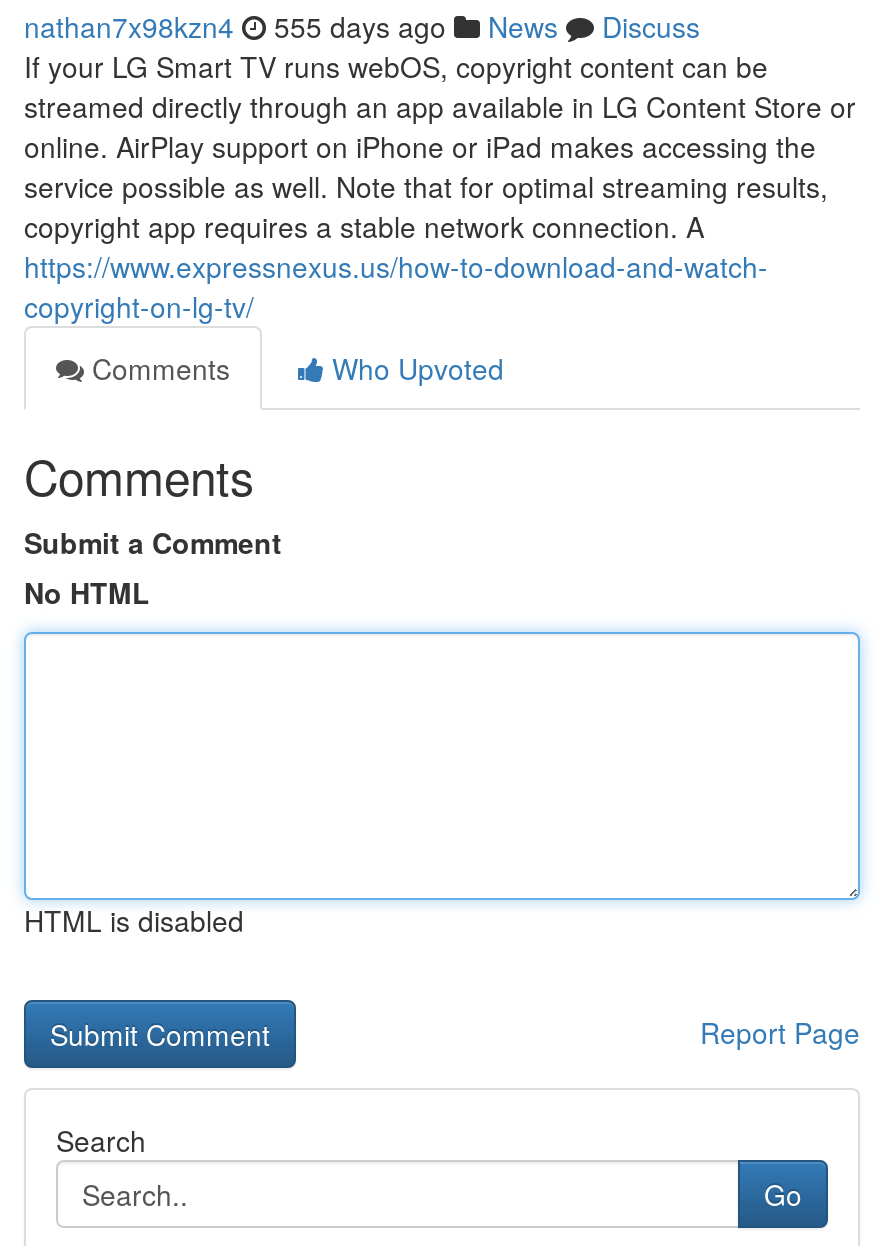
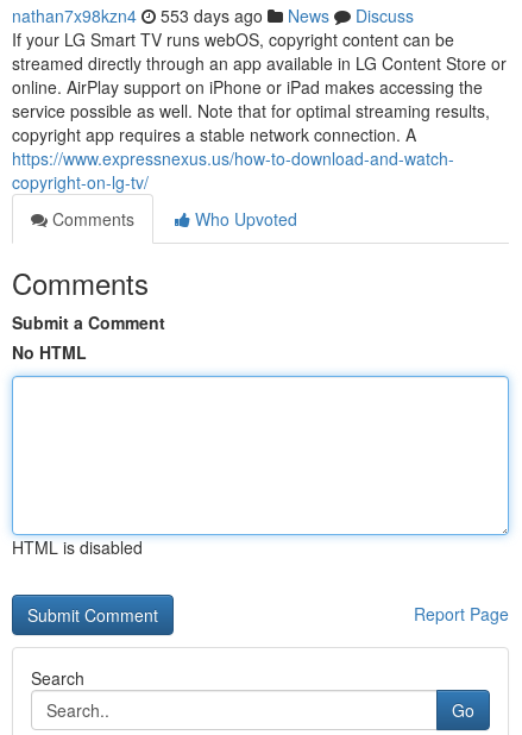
[24,6,700,46] nathan7x98kzn4 555 days ago News Discuss -> [12,4,414,27] nathan7x98kzn4 553 days ago News Discuss

